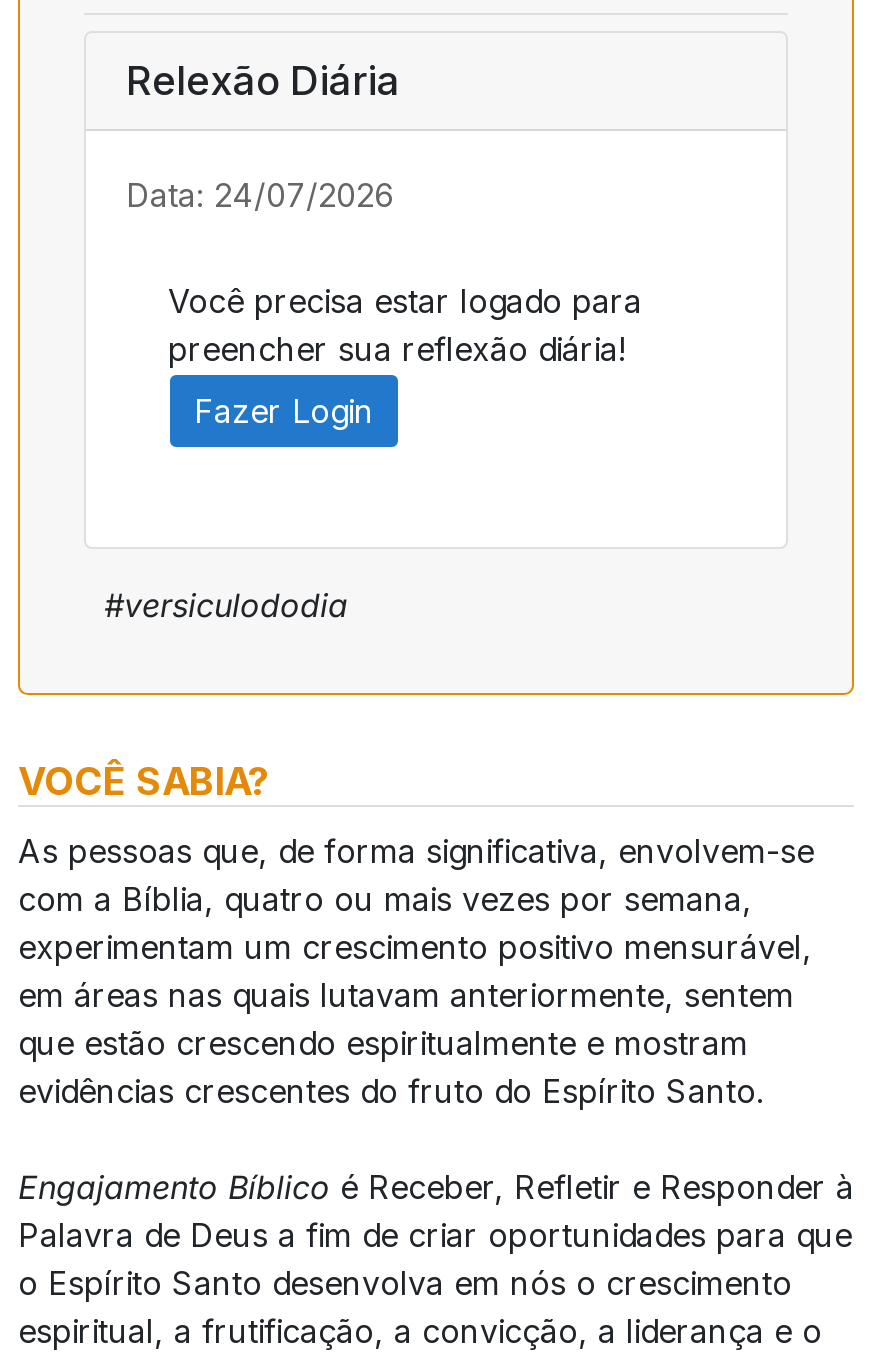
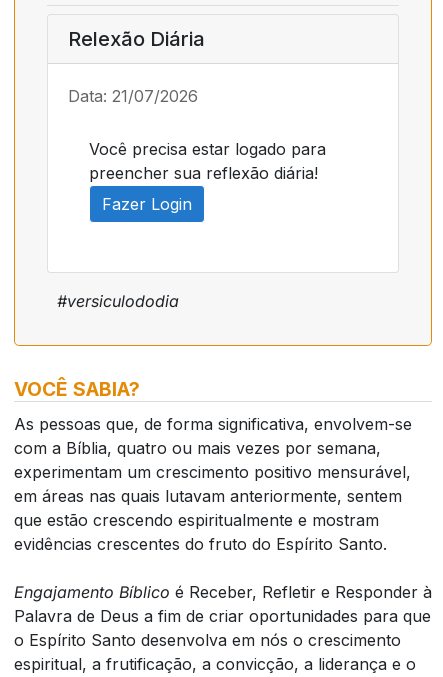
[126,175,394,215] Data: 24/07/2026 -> [68,86,198,106] Data: 21/07/2026

